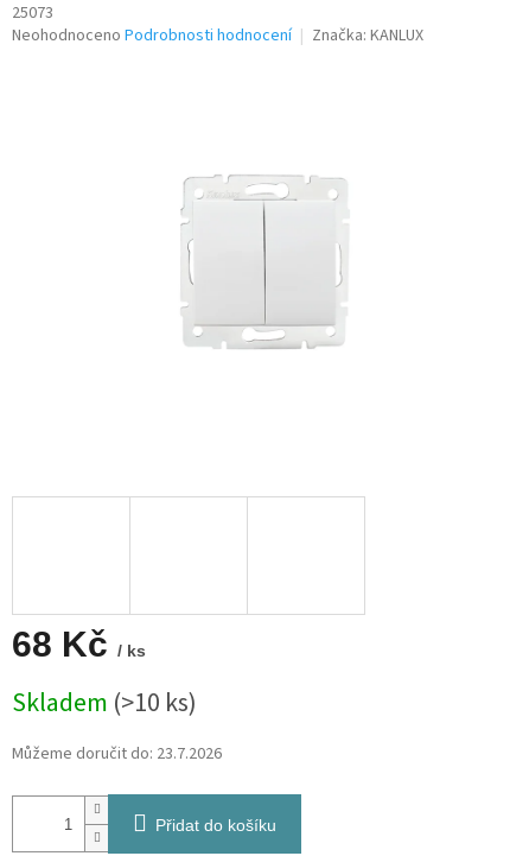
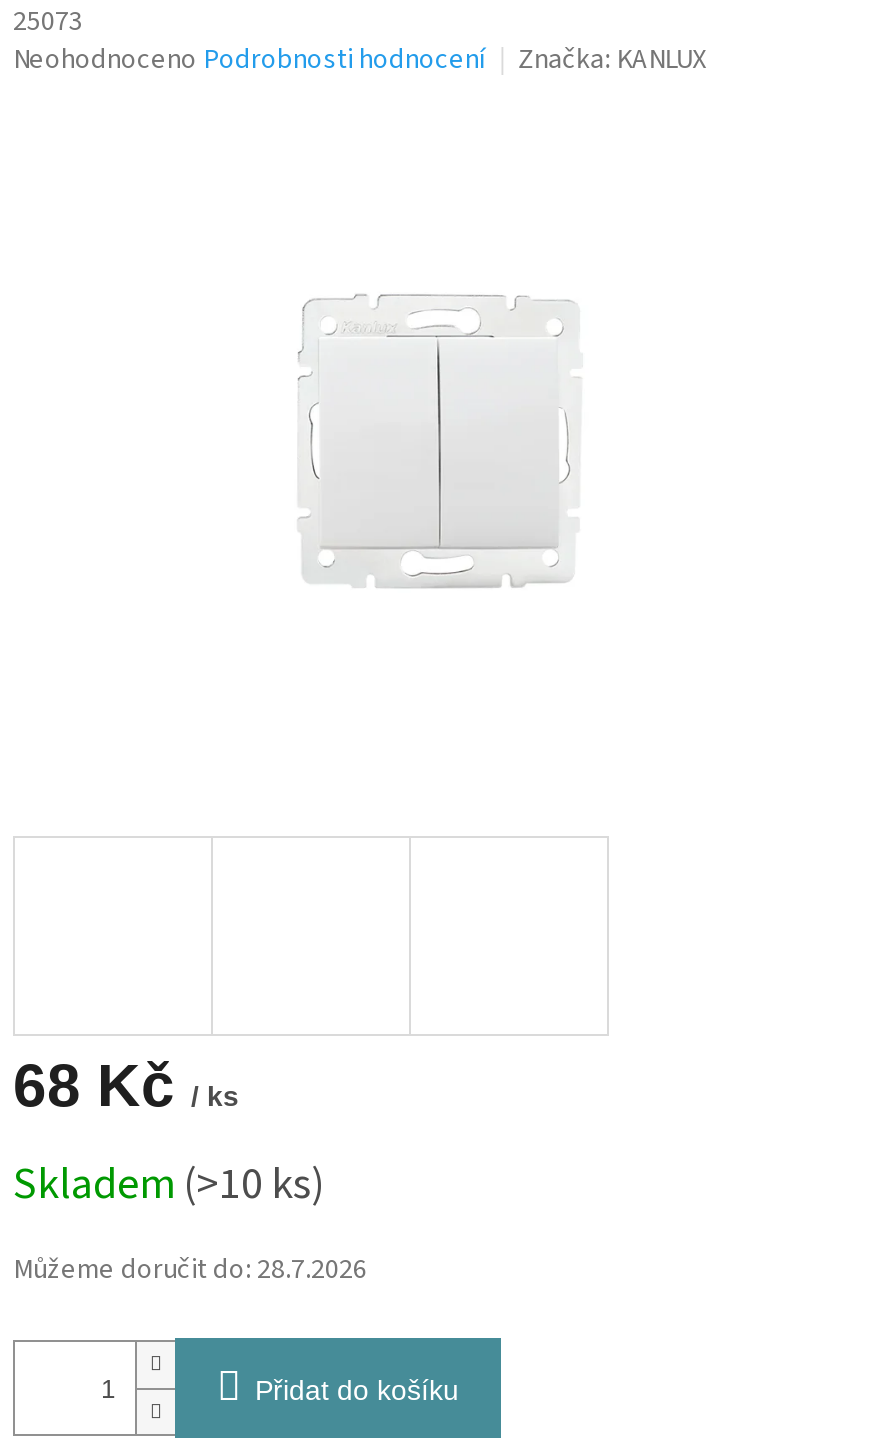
[12,742,222,766] Můžeme doručit do: 23.7.2026 -> [13,1251,367,1291] Můžeme doručit do: 28.7.2026

